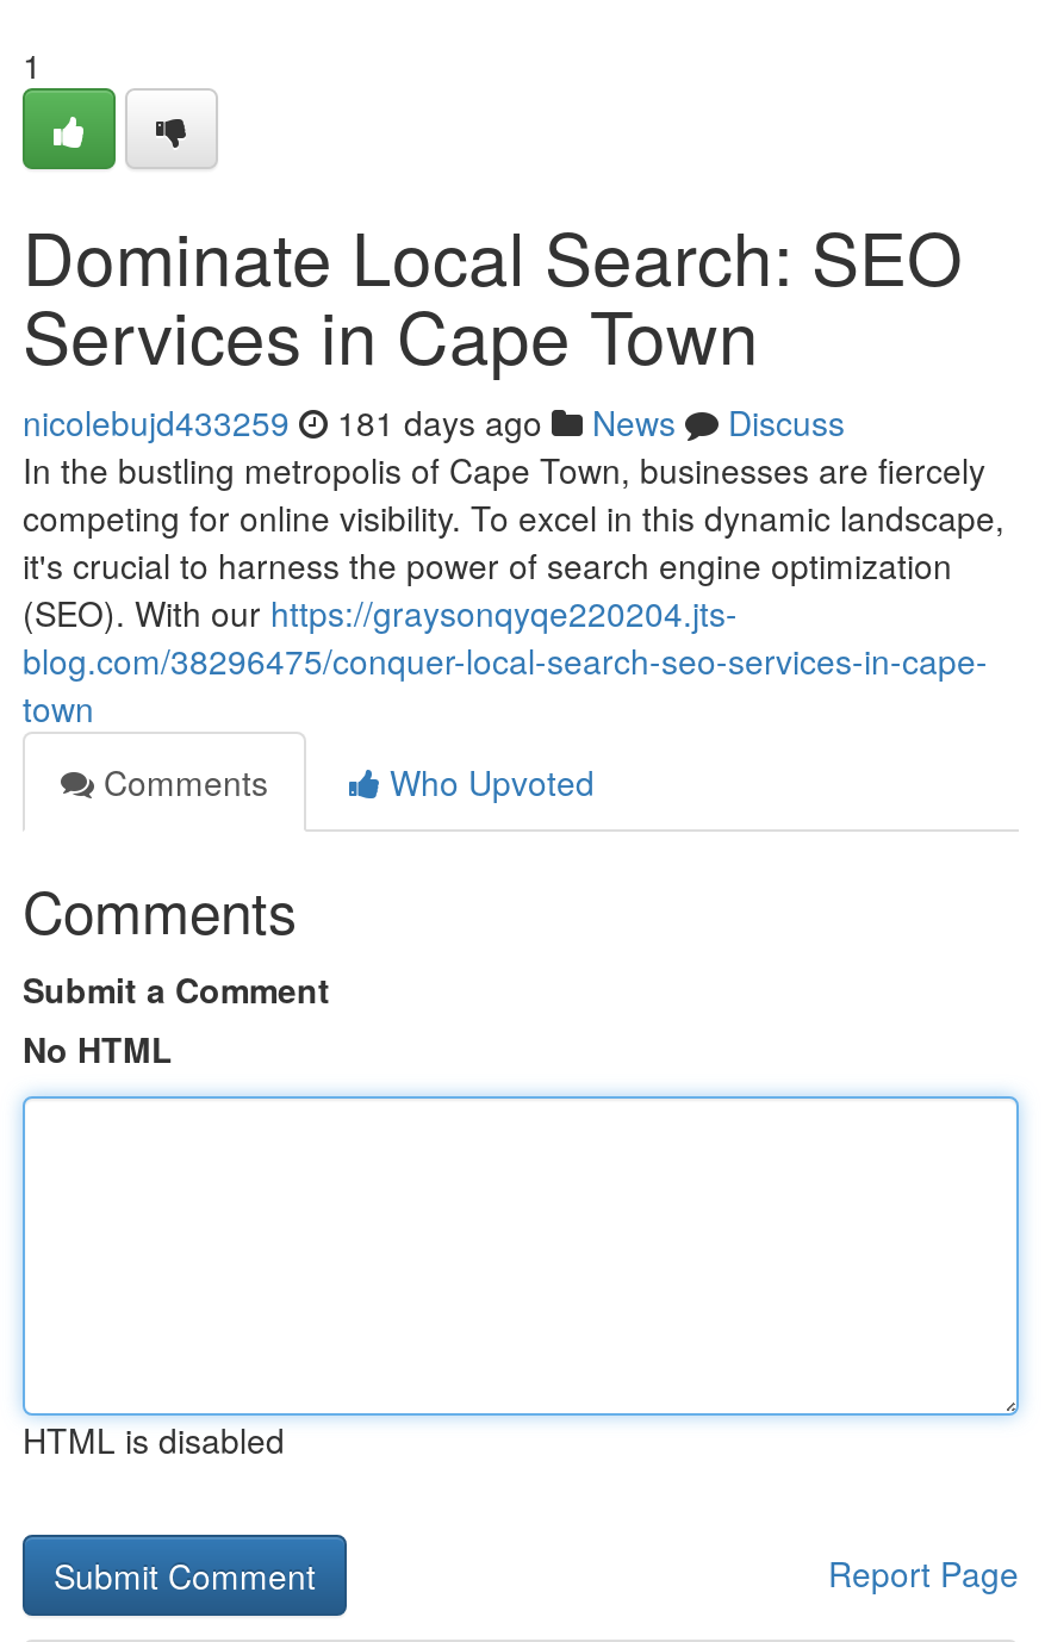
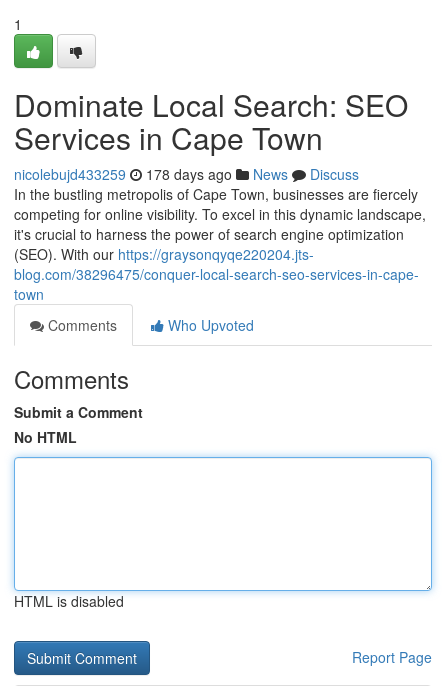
[23,398,845,446] nicolebujd433259 181 days ago News Discuss -> [14,164,359,184] nicolebujd433259 178 days ago News Discuss

